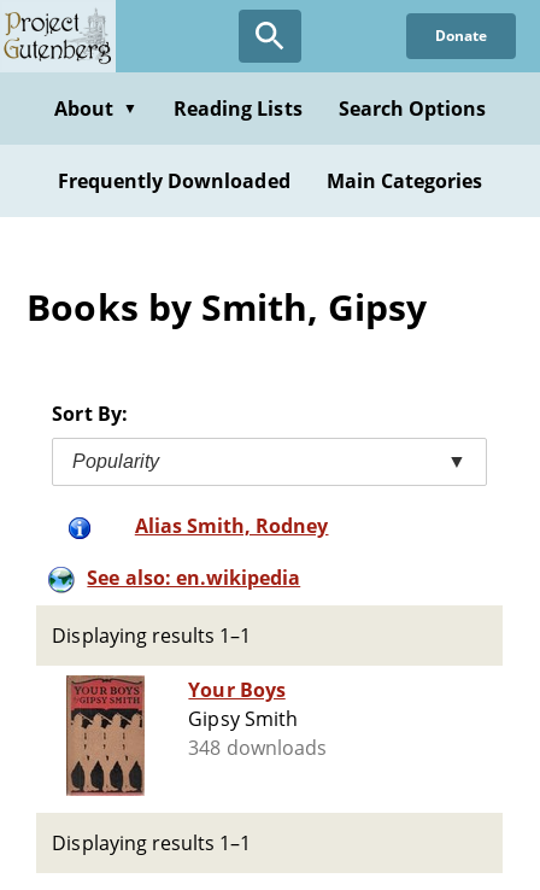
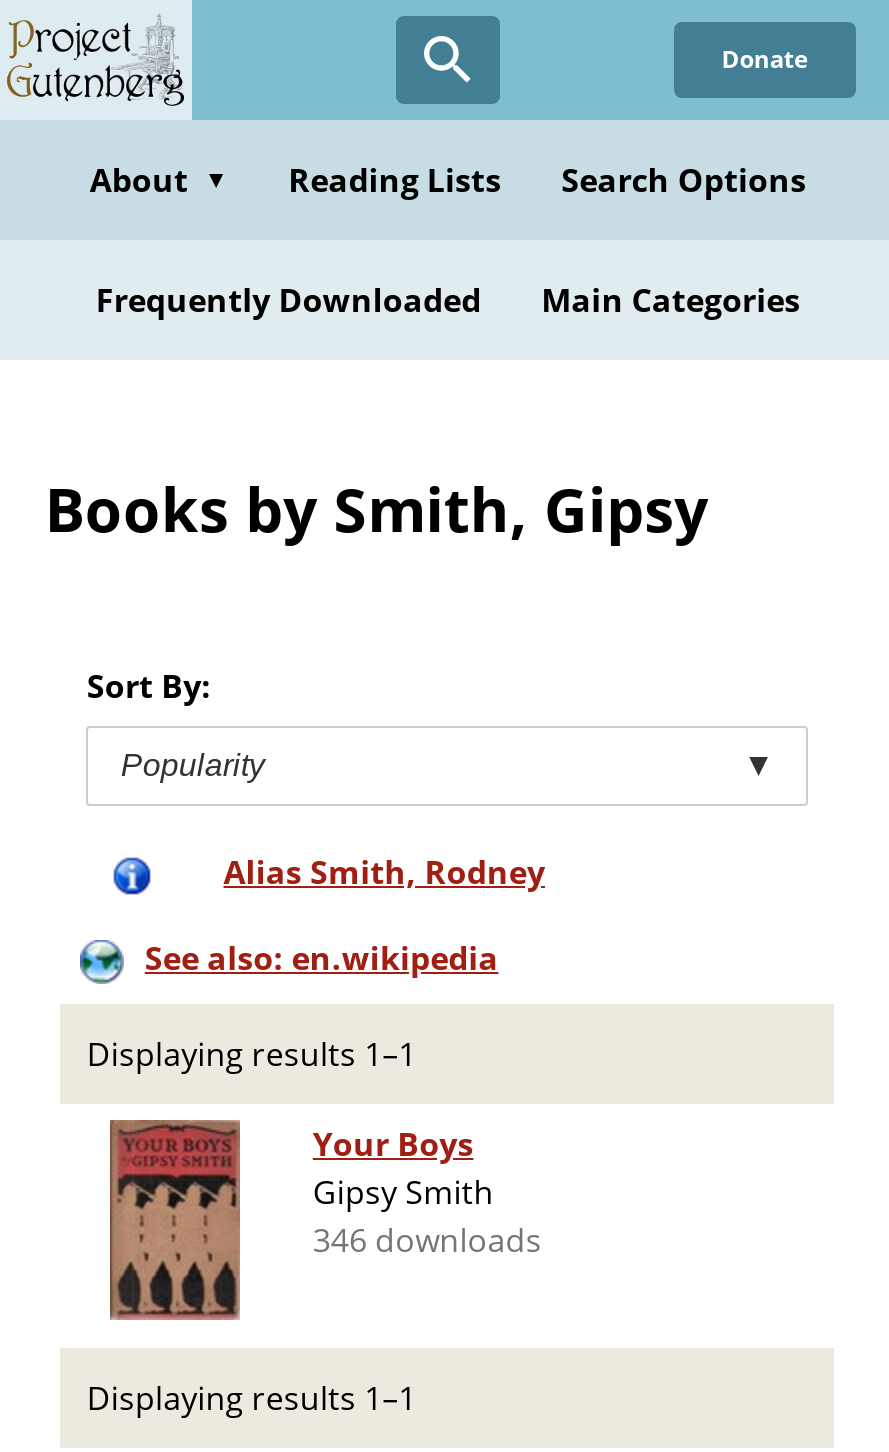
[189,735,327,761] 348 downloads -> [313,1218,542,1262] 346 downloads

